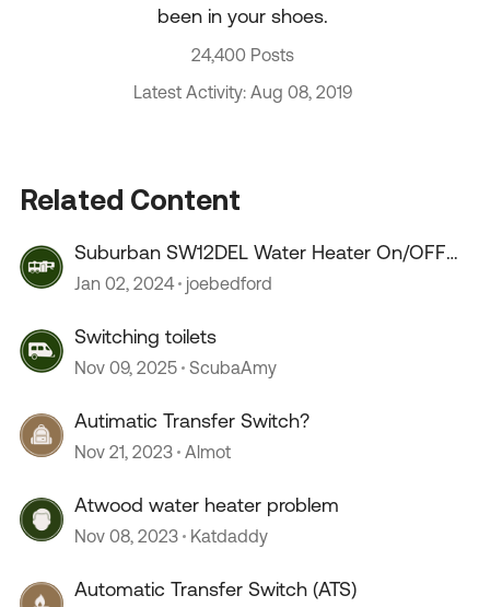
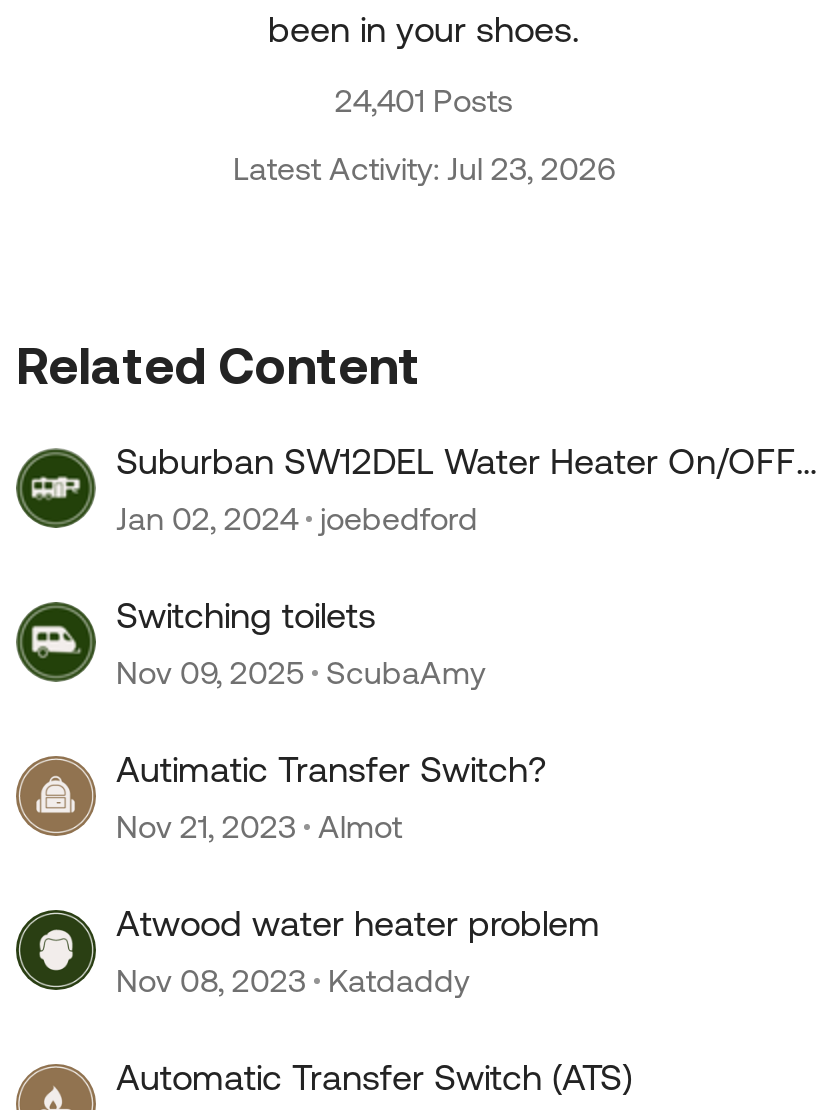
[191,45,294,65] 24,400 Posts -> [335,82,513,118] 24,401 Posts
[133,82,352,102] Latest Activity: Aug 08, 2019 -> [233,150,615,186] Latest Activity: Jul 23, 2026

